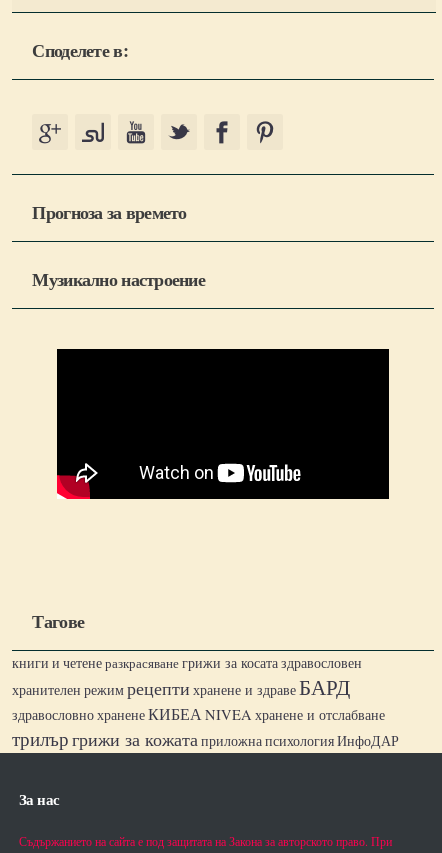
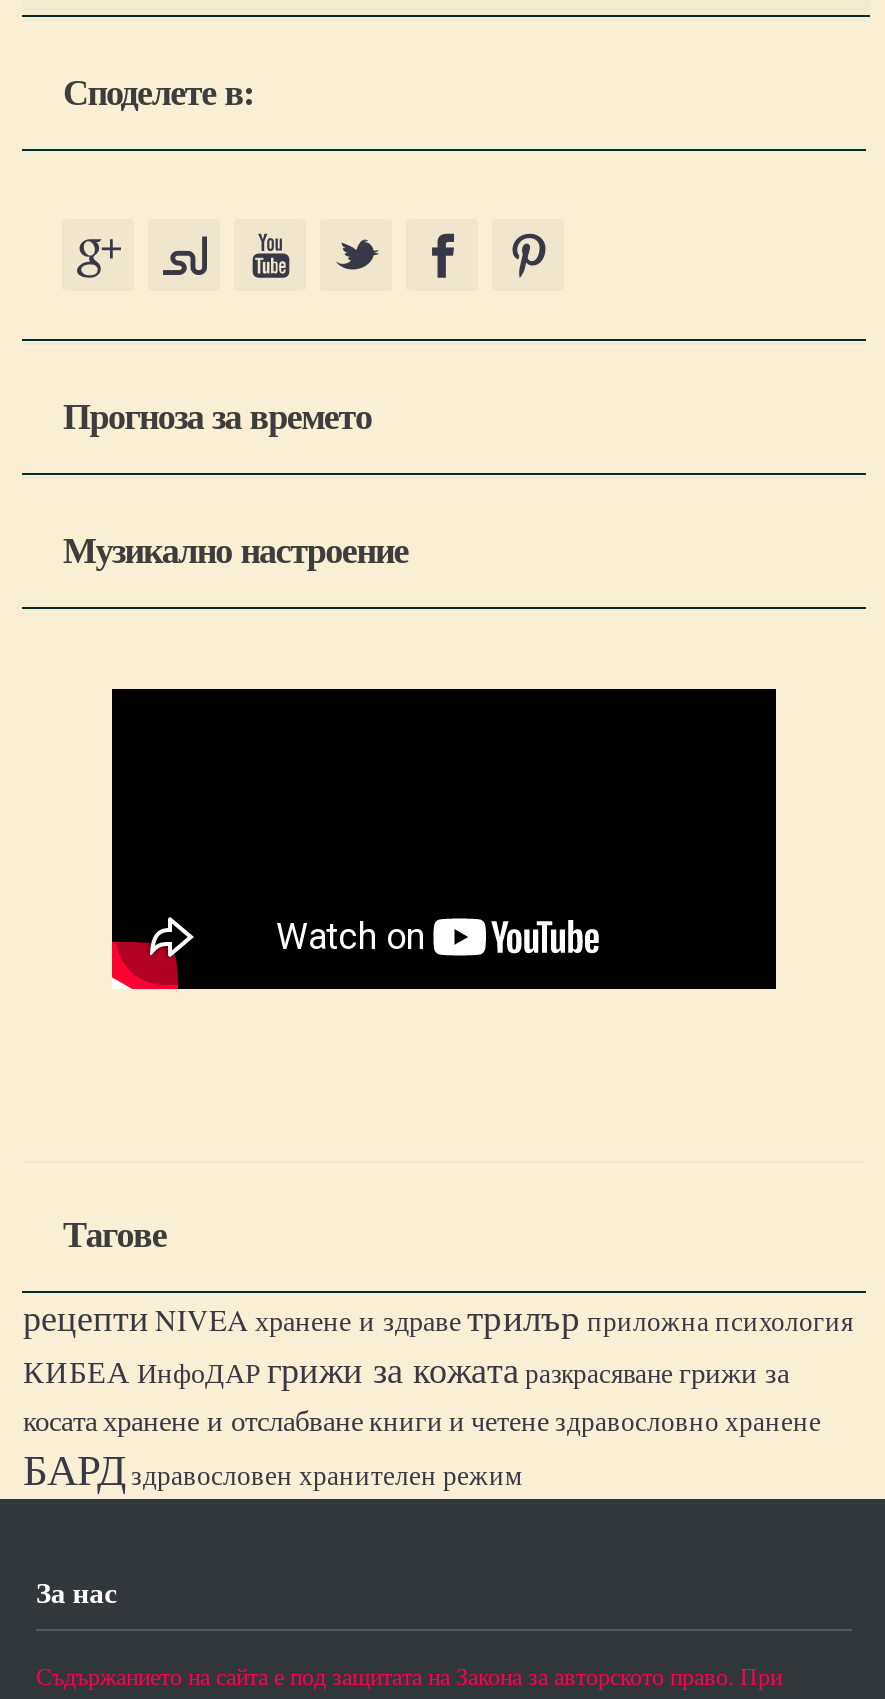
[12,653,399,751] книги и четене разкрасяване грижи за косата здравословен | хранителен режим рецепти хранене и здраве БАРД | здравословно хранене КИБЕА NIVEA хранене и отслабване | трилър грижи за кожата приложна психология ИнфоДАР -> [23,1290,853,1496] рецепти NIVEA хранене и здраве трилър приложна психология | КИБЕА ИнфоДАР грижи за кожата разкрасяване грижи за | косата хранене и отслабване книги и четене здравословно хранене | БАРД здравословен хранителен режим

